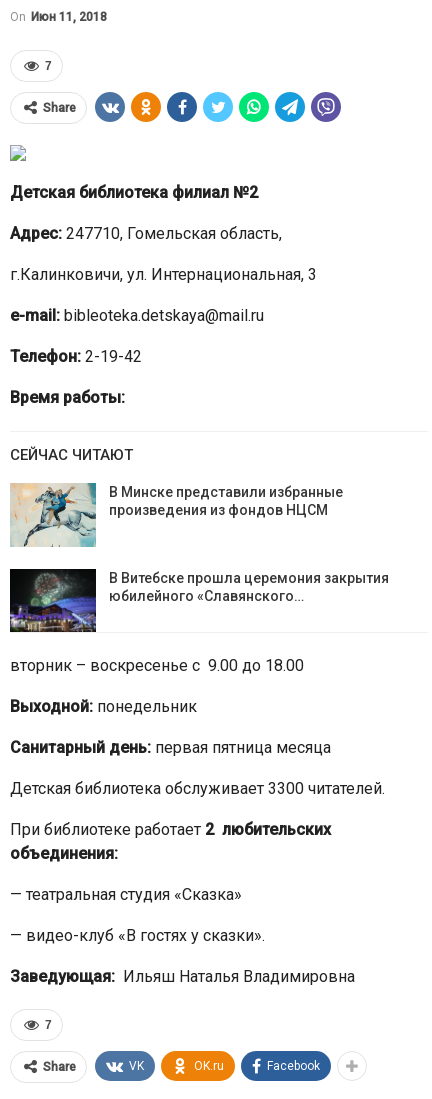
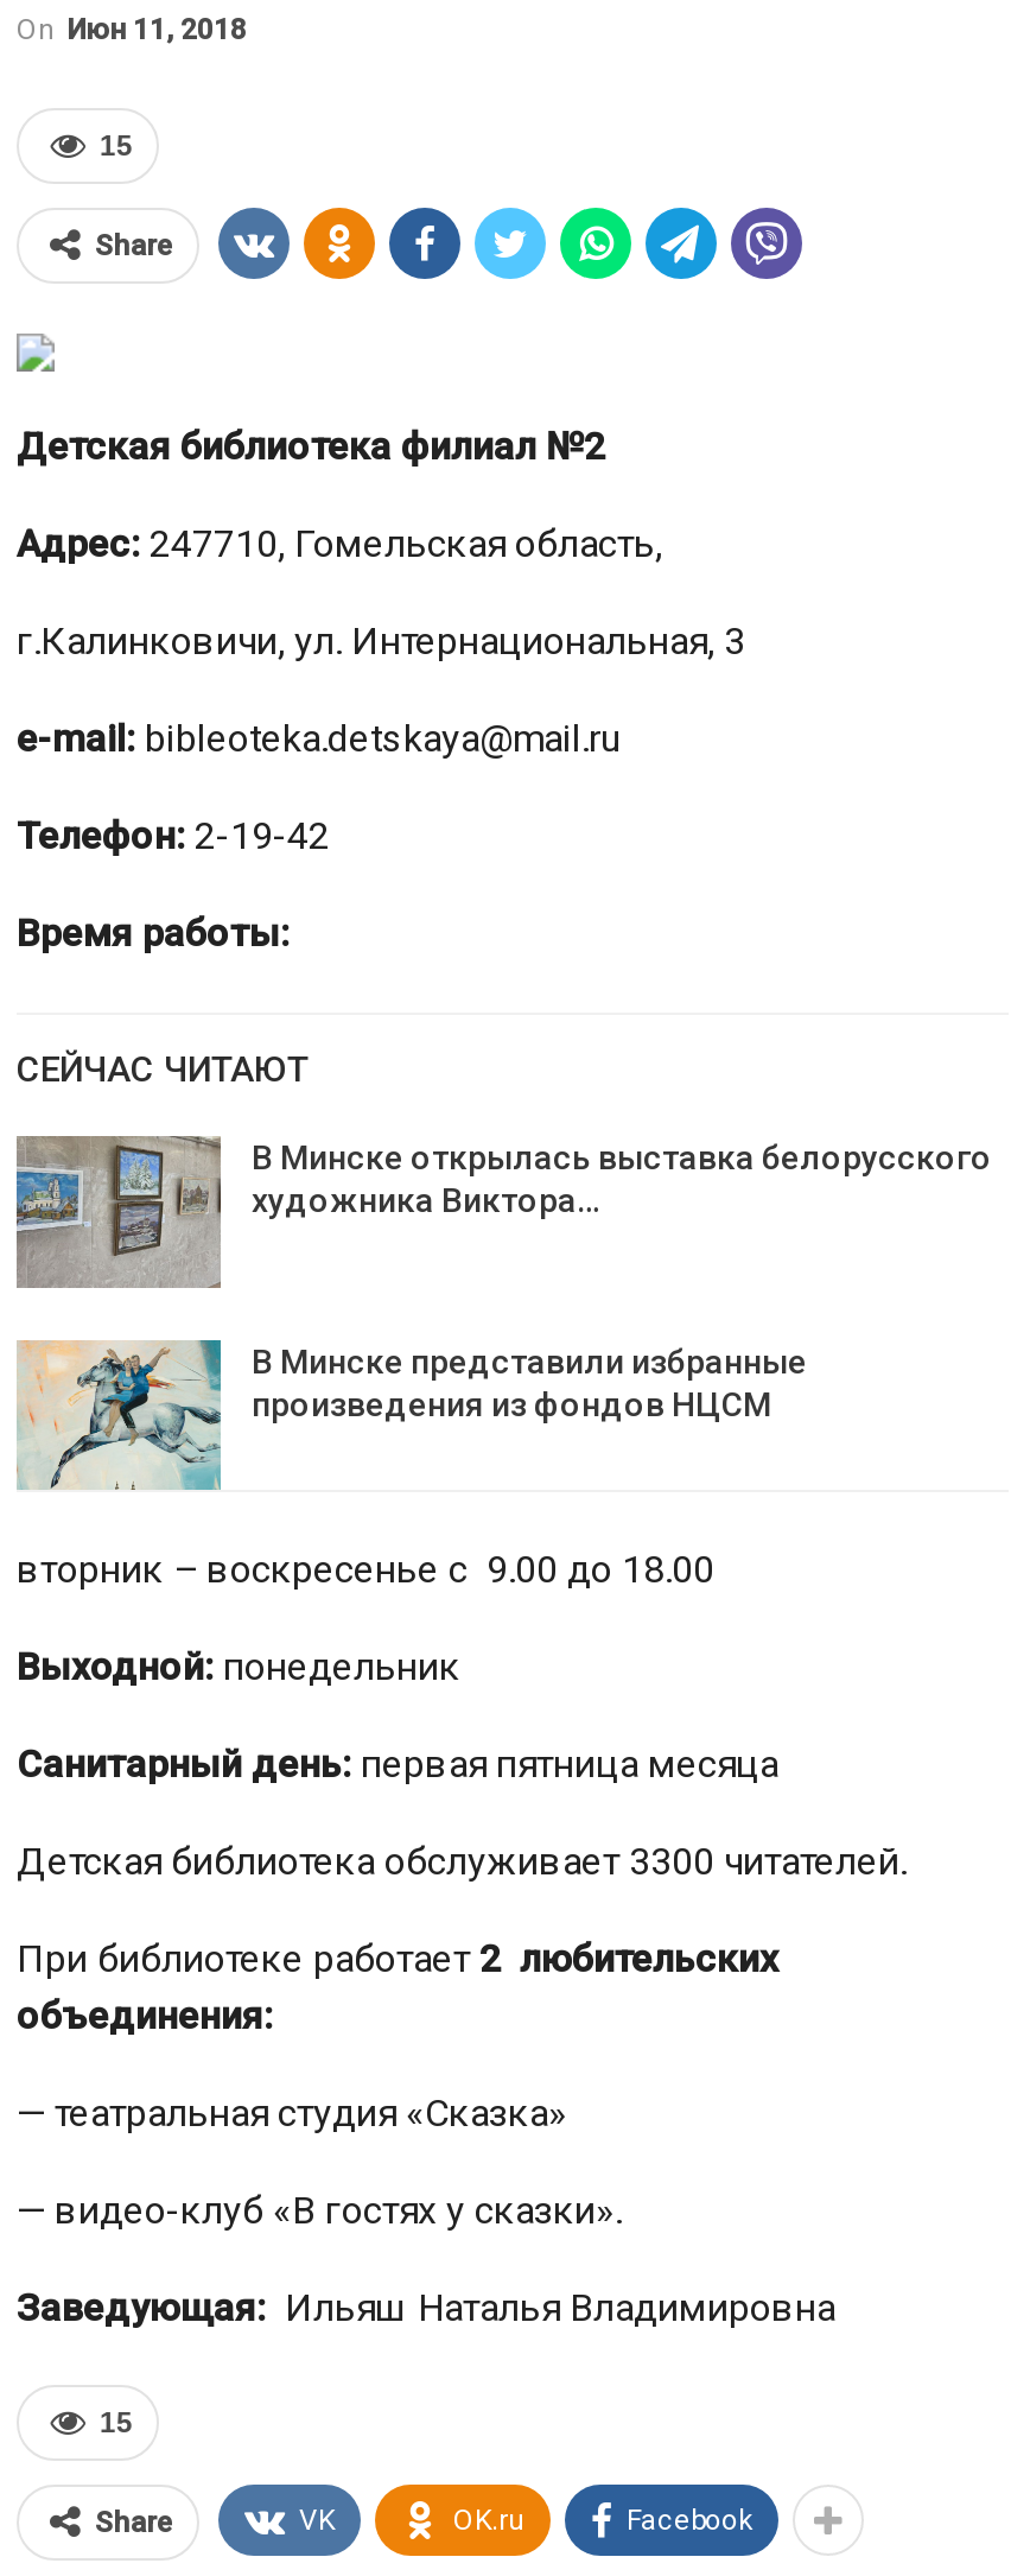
[45,59,52,73] 7 -> [100,129,133,163] 15
none -> [14,1136,992,1288] [image] | В Минске открылась выставка белорусского | художника Виктора…
moved [9,482,343,547] -> [14,1338,807,1492]: [image] | В Минске представили избранные | произведения из фондов НЦСМ
[9,568,389,633] [image] | В Витебске прошла церемония закрытия | юбилейного «Славянского… -> none
[45,1018,52,1032] 7 -> [100,2407,133,2440] 15

